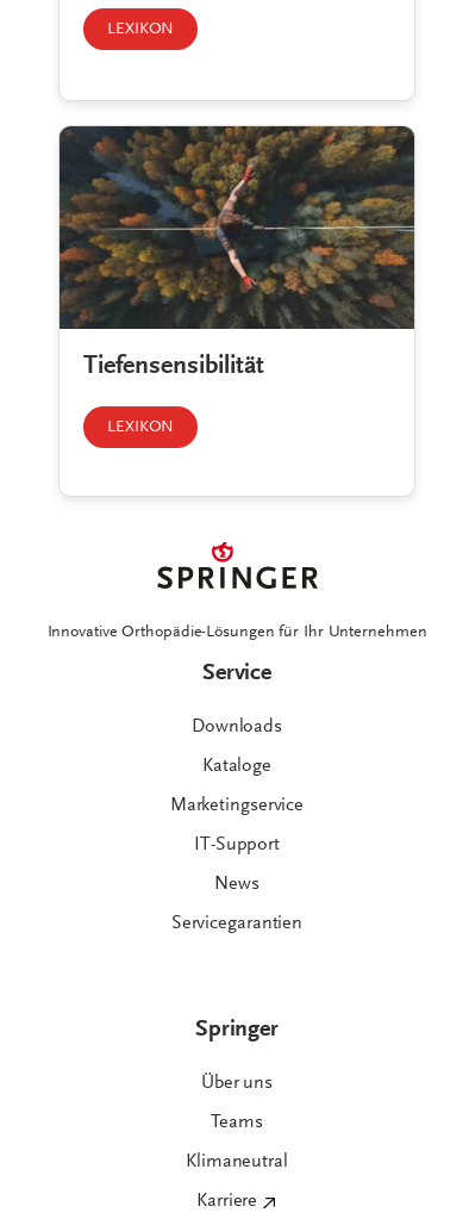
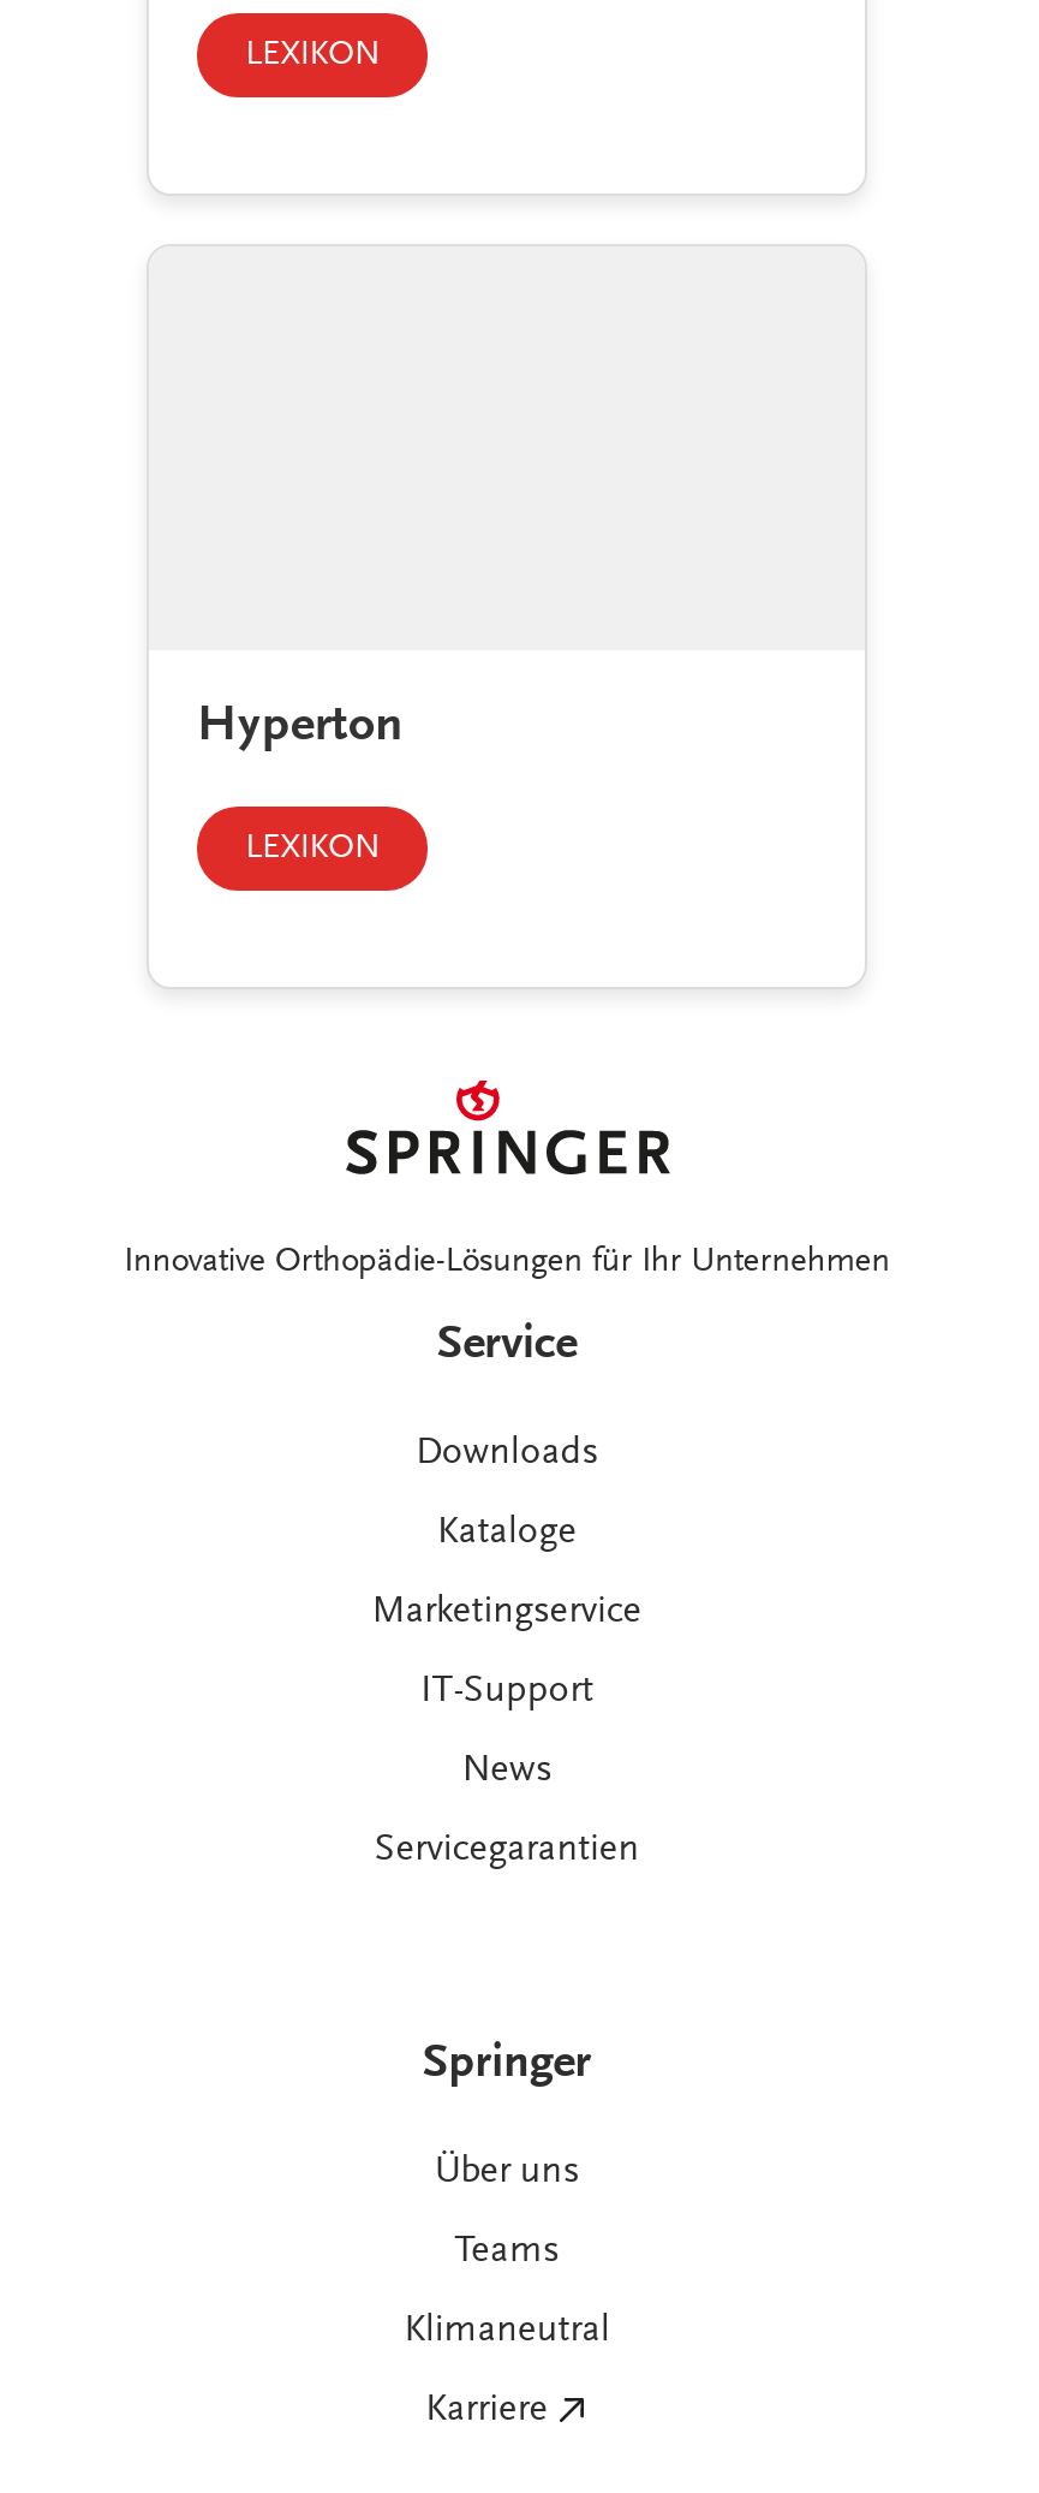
[58,125,415,330] [image] -> none
[83,354,264,381] Tiefensensibilität -> [197,700,404,753] Hyperton

